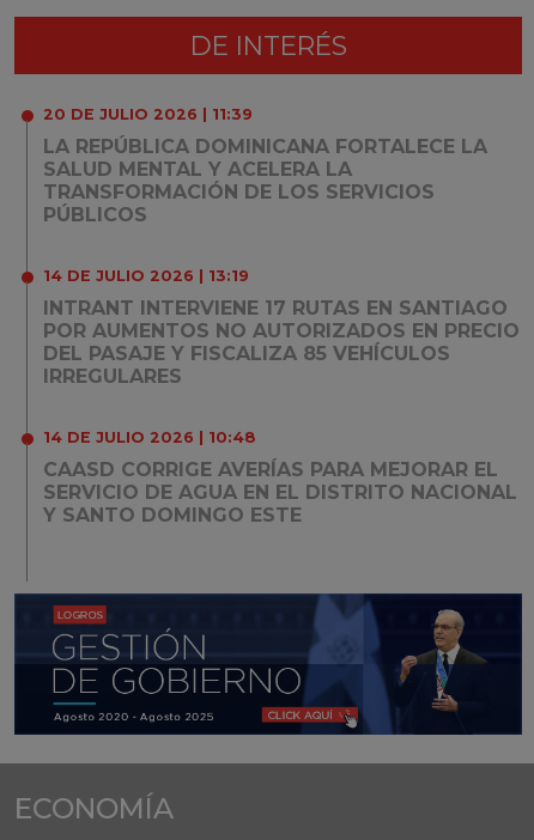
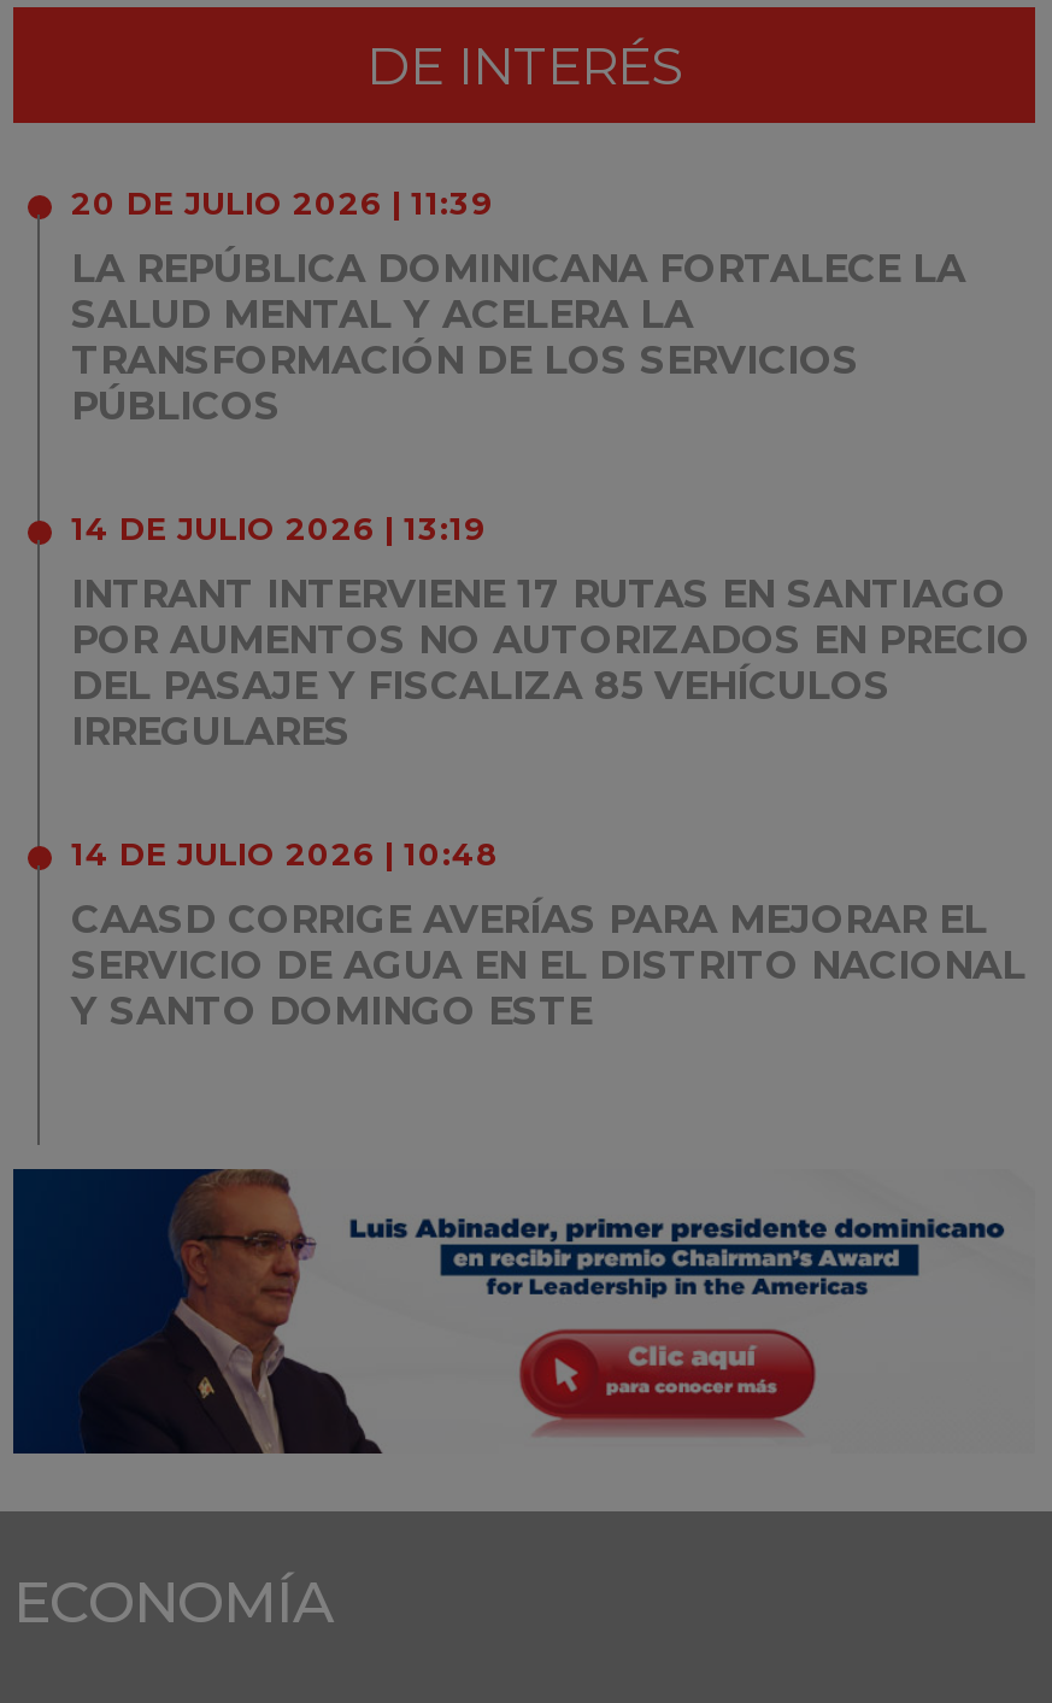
[14,592,523,736] [image] -> [13,1167,1035,1456] [image]

